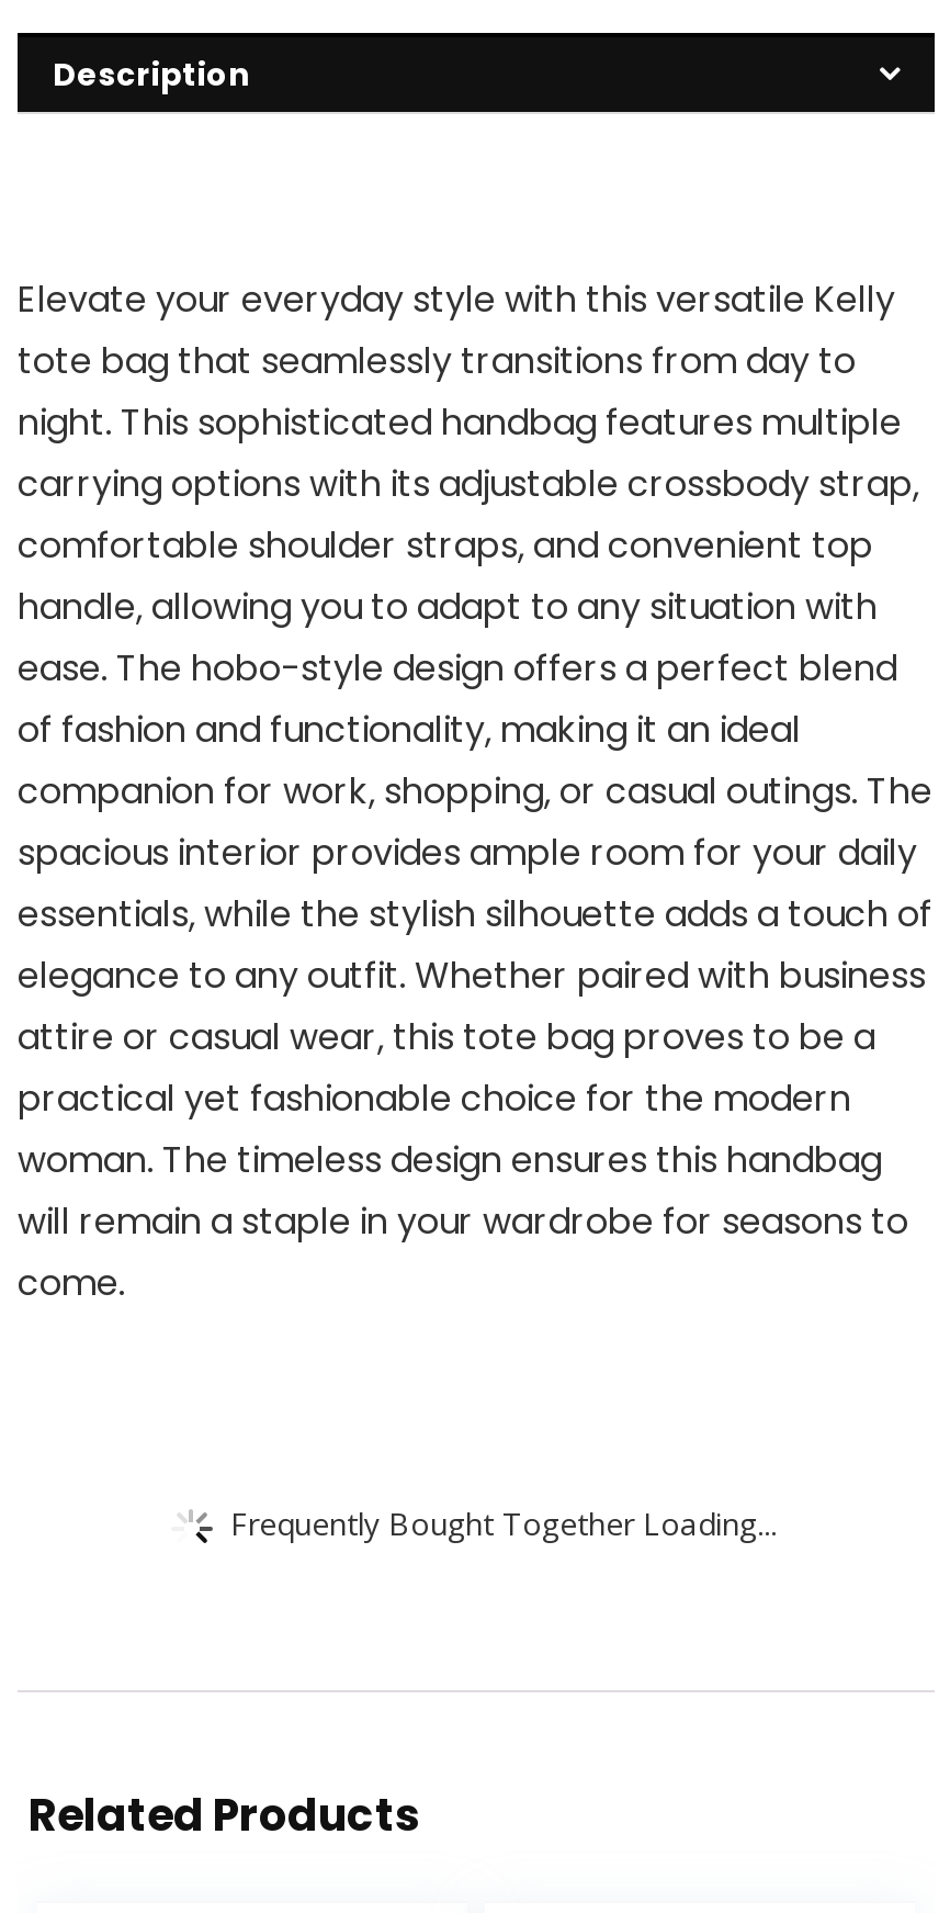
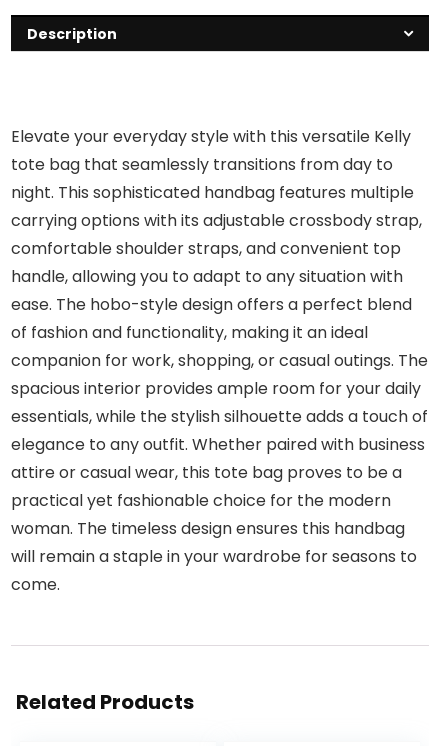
[230,1503,777,1544] Frequently Bought Together Loading... -> none

